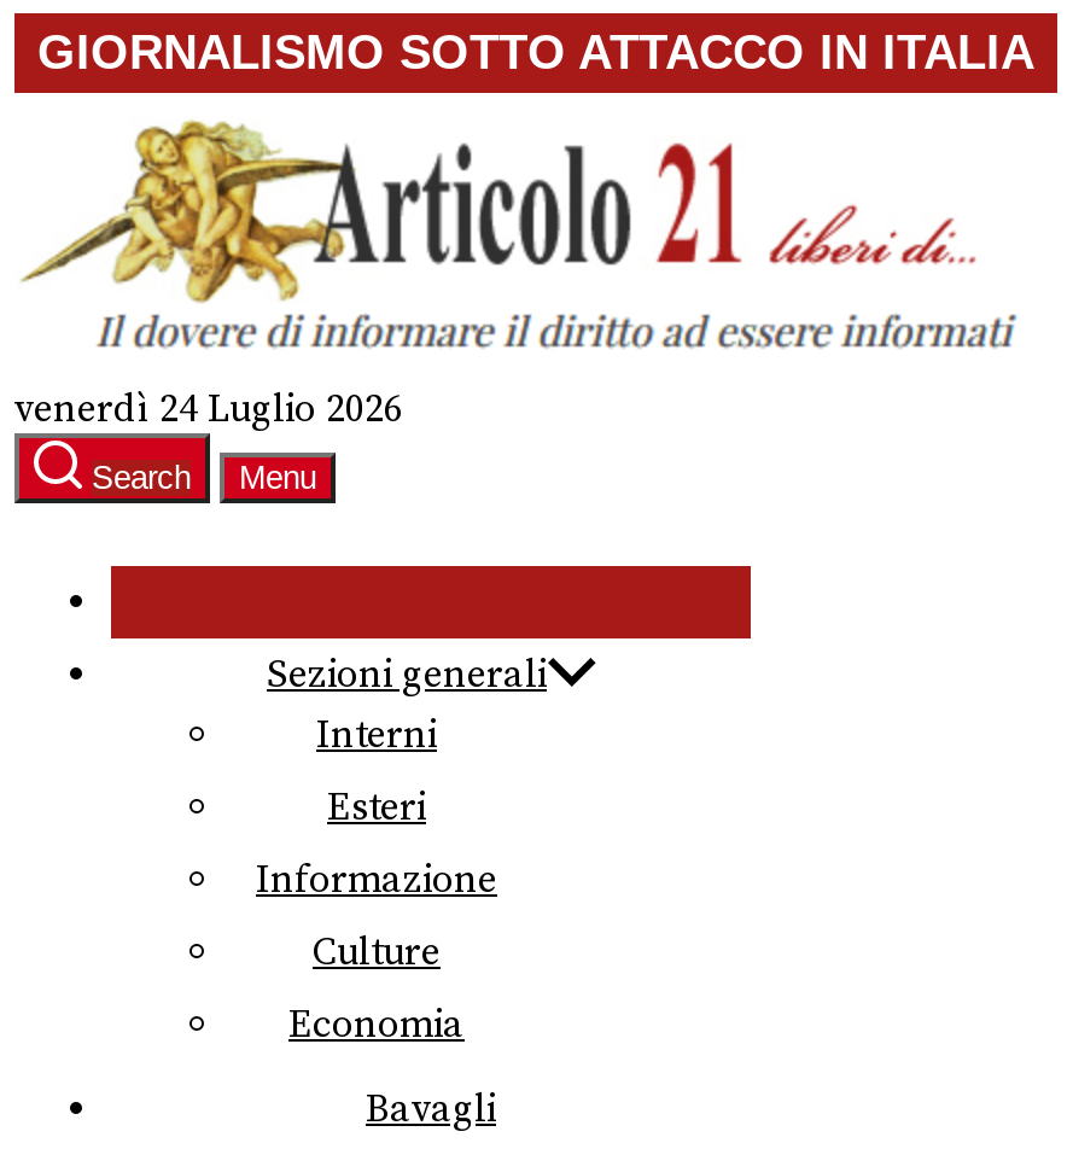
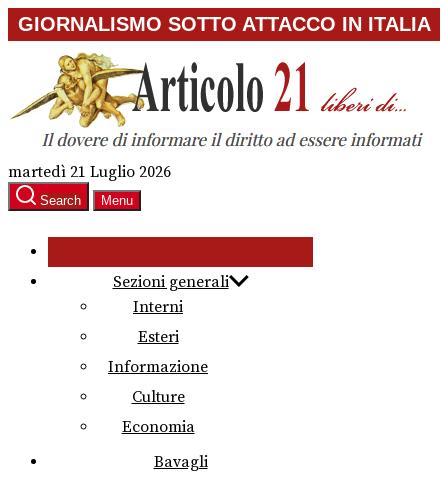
[14,385,403,433] venerdì 24 Luglio 2026 -> [8,162,171,182] martedì 21 Luglio 2026

